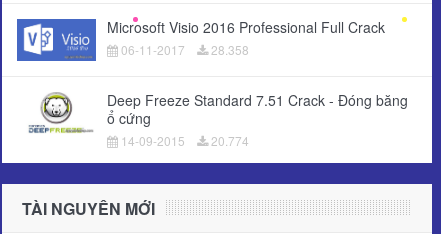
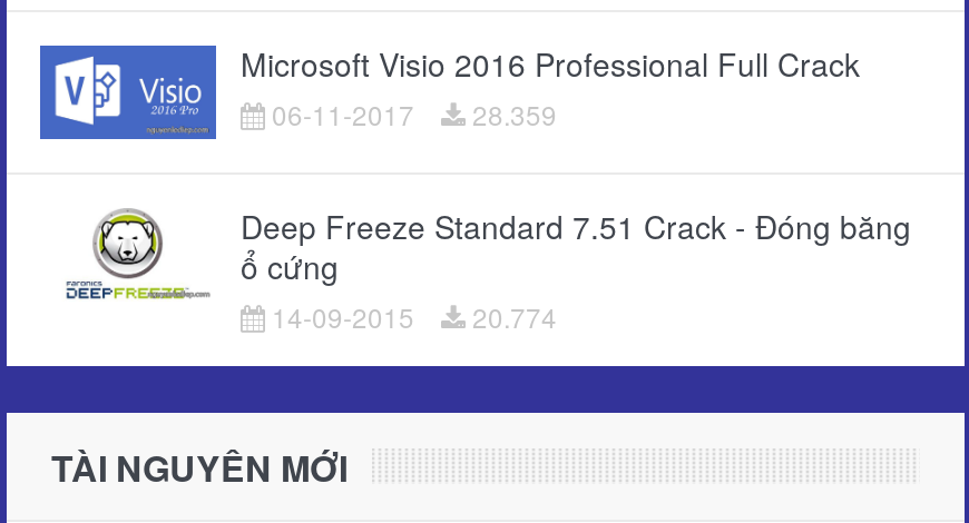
[118,41,249,58] 06-11-2017 28.358 -> [265,94,557,132] 06-11-2017 28.359

